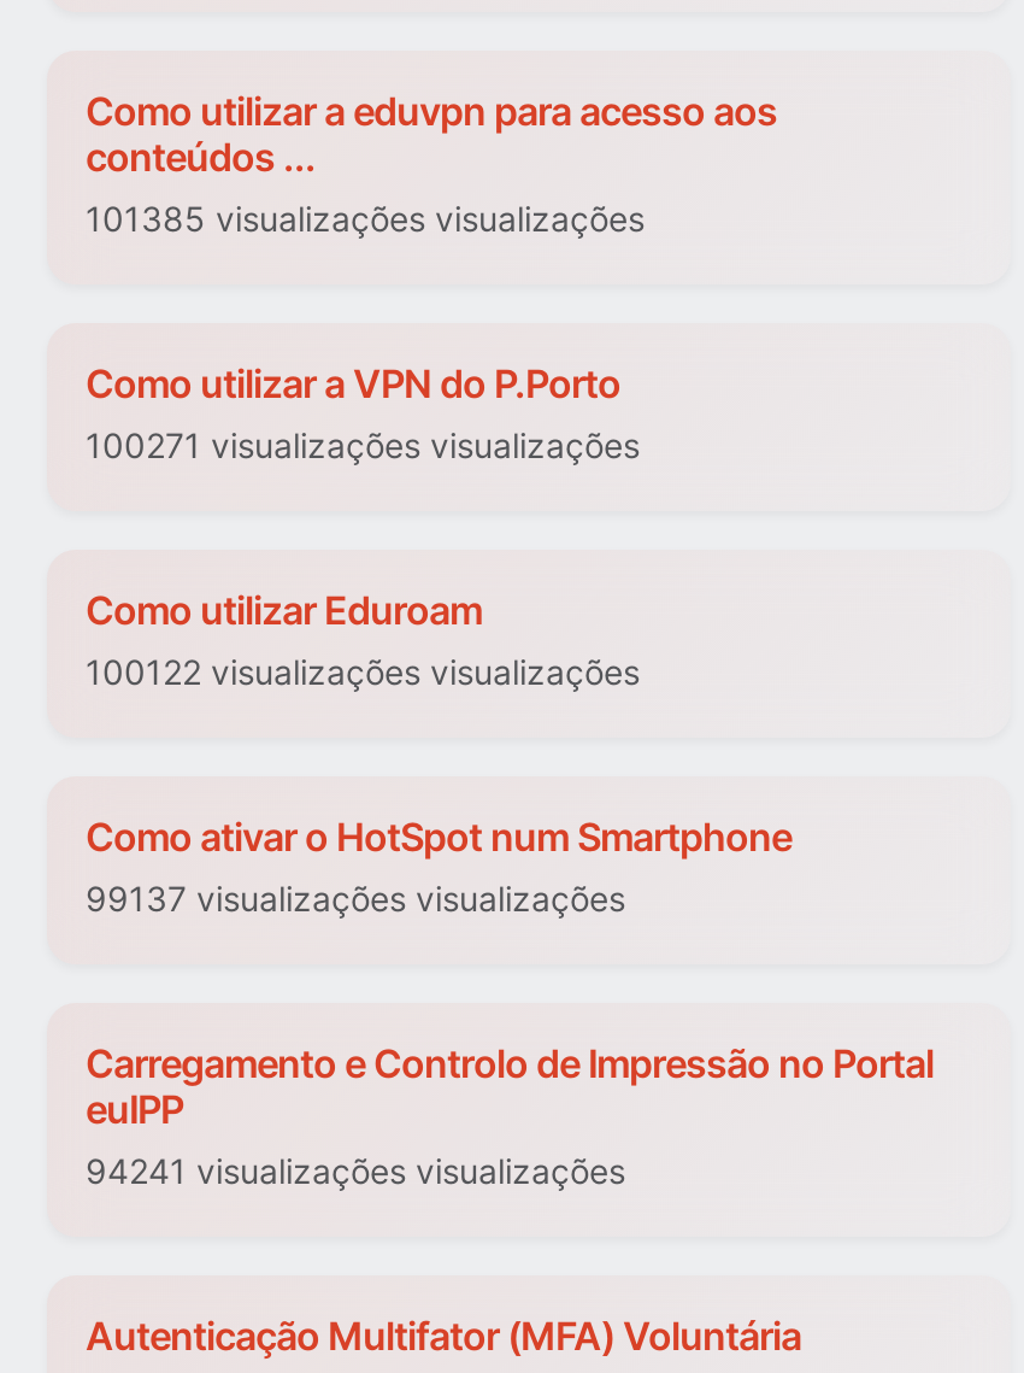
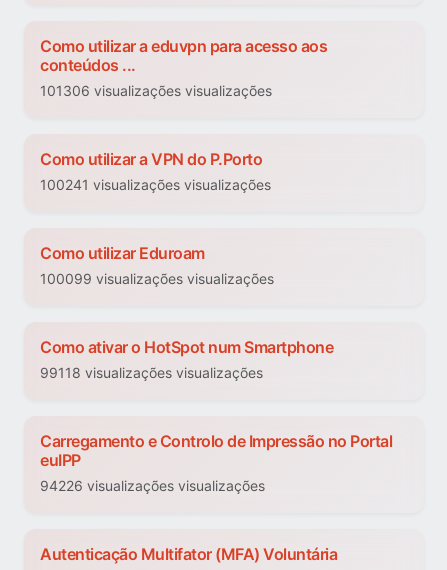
[86,199,645,240] 101385 visualizações visualizações -> [40,82,272,99] 101306 visualizações visualizações
[86,426,640,467] 100271 visualizações visualizações -> [40,176,271,193] 100241 visualizações visualizações
[86,652,640,693] 100122 visualizações visualizações -> [40,270,274,287] 100099 visualizações visualizações
[86,879,625,920] 99137 visualizações visualizações -> [40,364,263,381] 99118 visualizações visualizações
[86,1151,625,1192] 94241 visualizações visualizações -> [40,477,265,494] 94226 visualizações visualizações

